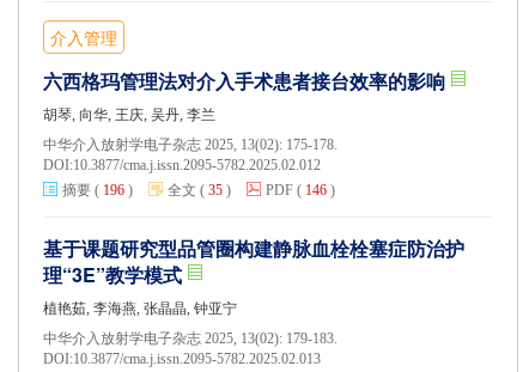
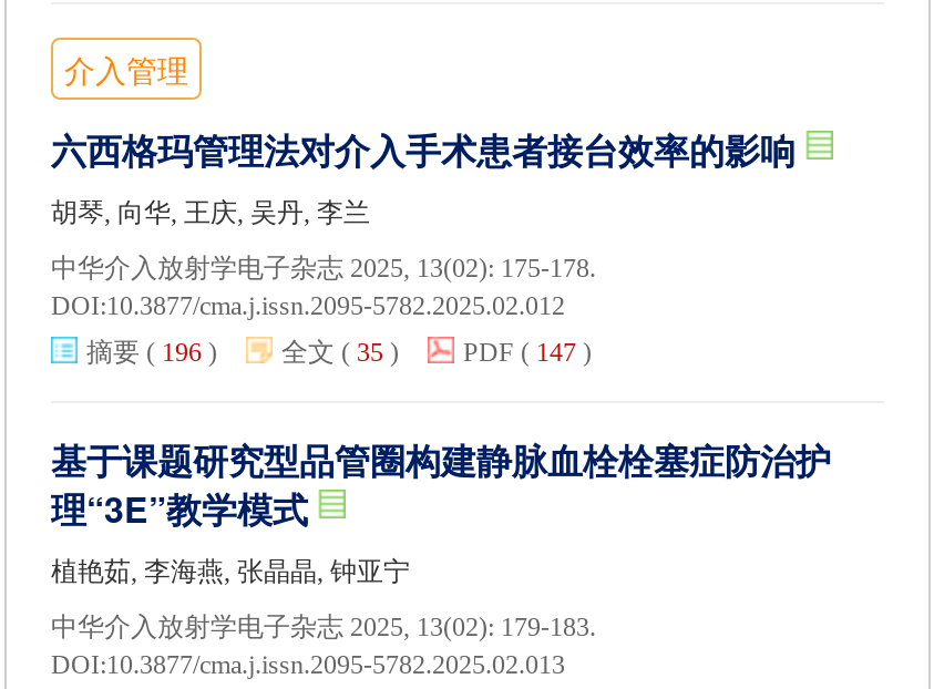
[266,182,335,198] PDF ( 146) -> [463,337,592,368] PDF ( 147)

